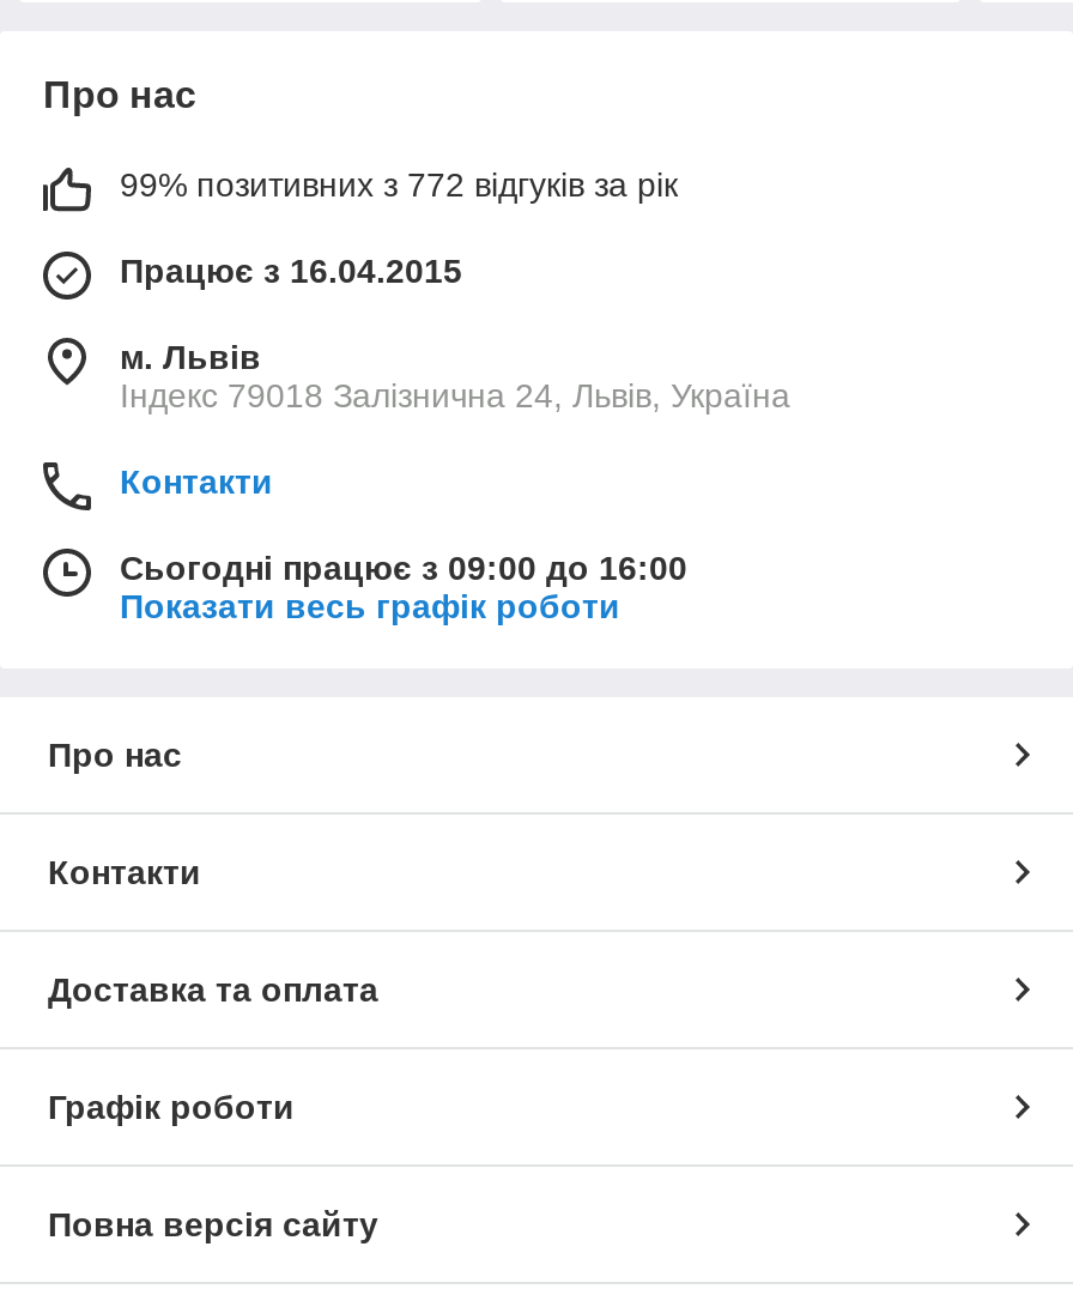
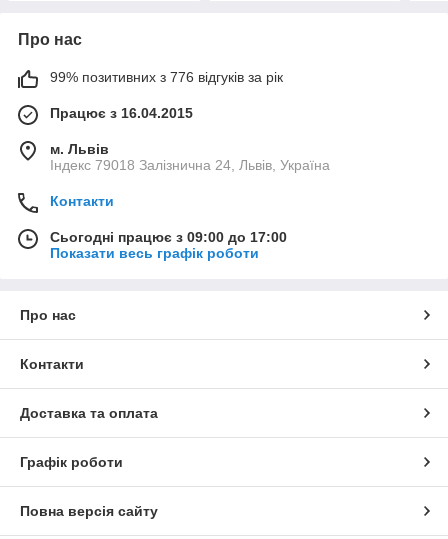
[120,165,678,203] 99% позитивних з 772 відгуків за рік -> [50,69,283,85] 99% позитивних з 776 відгуків за рік
[120,548,687,587] Сьогодні працює з 09:00 до 16:00 -> [50,229,287,245] Сьогодні працює з 09:00 до 17:00

